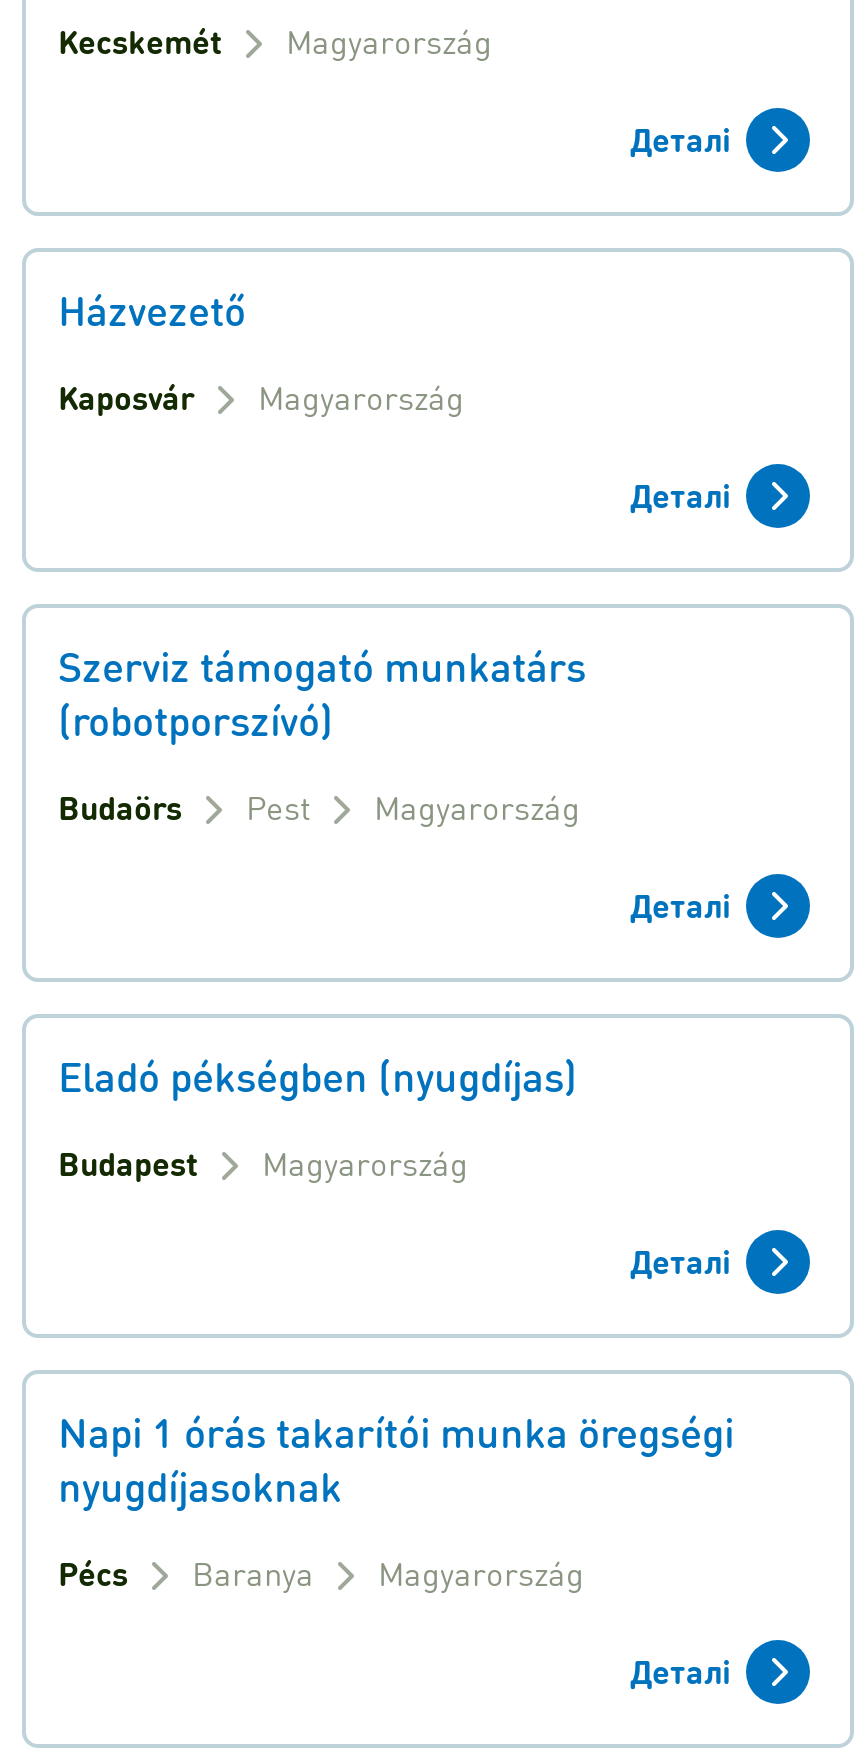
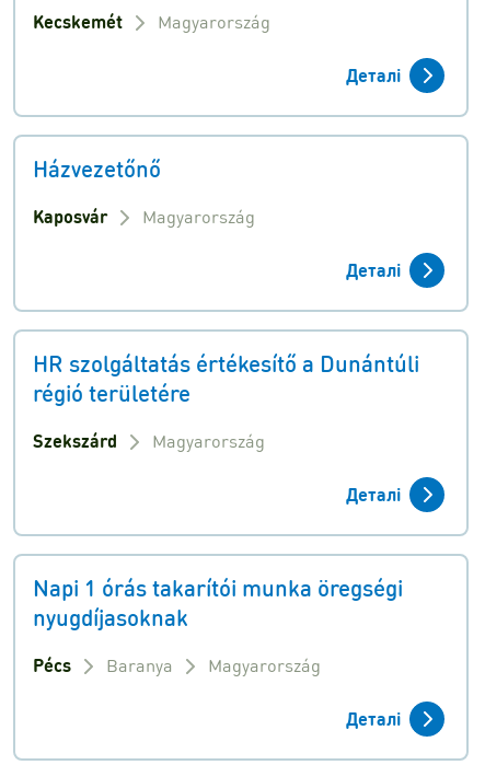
[58,284,246,336] Házvezető -> [33,154,161,183] Házvezetőnő
[58,640,730,1184] Szerviz támogató munkatárs | (robotporszívó) | Budaörs | Pest | Magyarország | Деталі | Eladó pékségben (nyugdíjas) | Budapest -> [33,349,419,452] HR szolgáltatás értékesítő a Dunántúli | régió területére | Szekszárd

